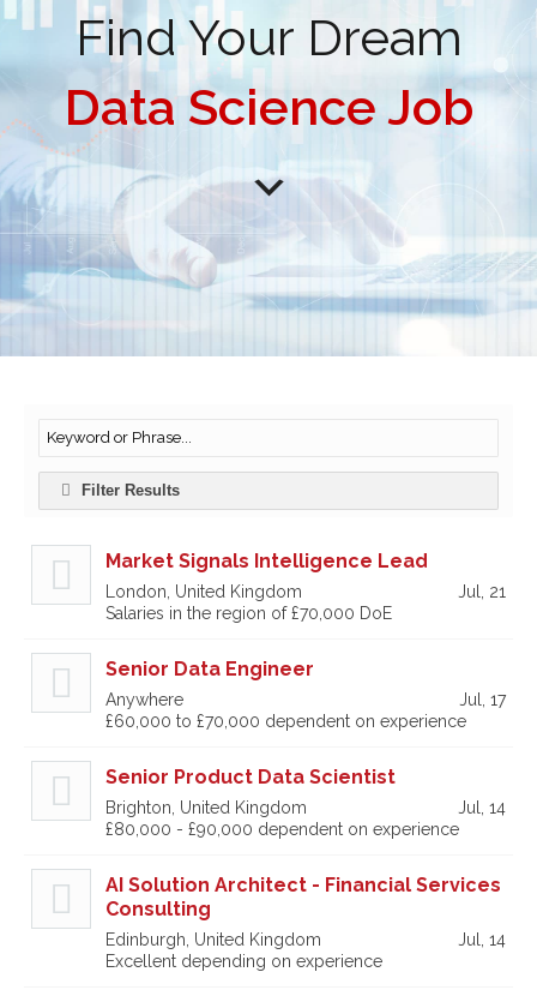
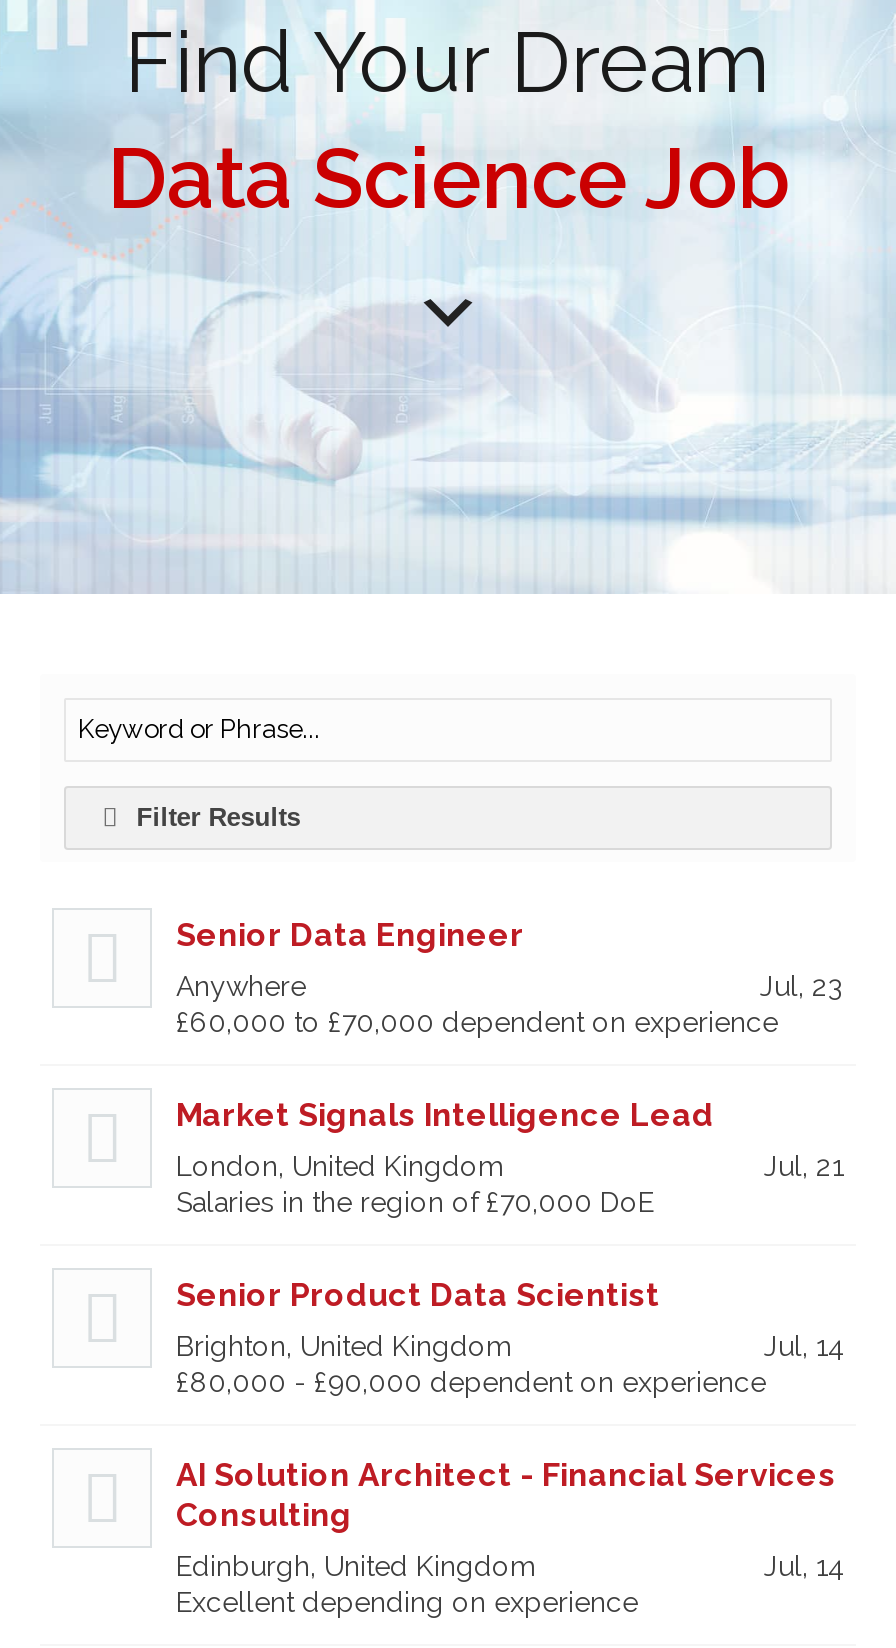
none -> [760,969,844,1001] Jul, 23
moved [105,549,506,622] -> [176,1095,844,1217]: Market Signals Intelligence Lead | London, United Kingdom | Jul, 21 | Salaries in the region of £70,000 DoE
moved [105,657,314,709] -> [176,915,524,1001]: Senior Data Engineer | Anywhere
[459,689,506,709] Jul, 17 -> none
moved [105,711,466,730] -> [176,1005,778,1037]: £60,000 to £70,000 dependent on experience

